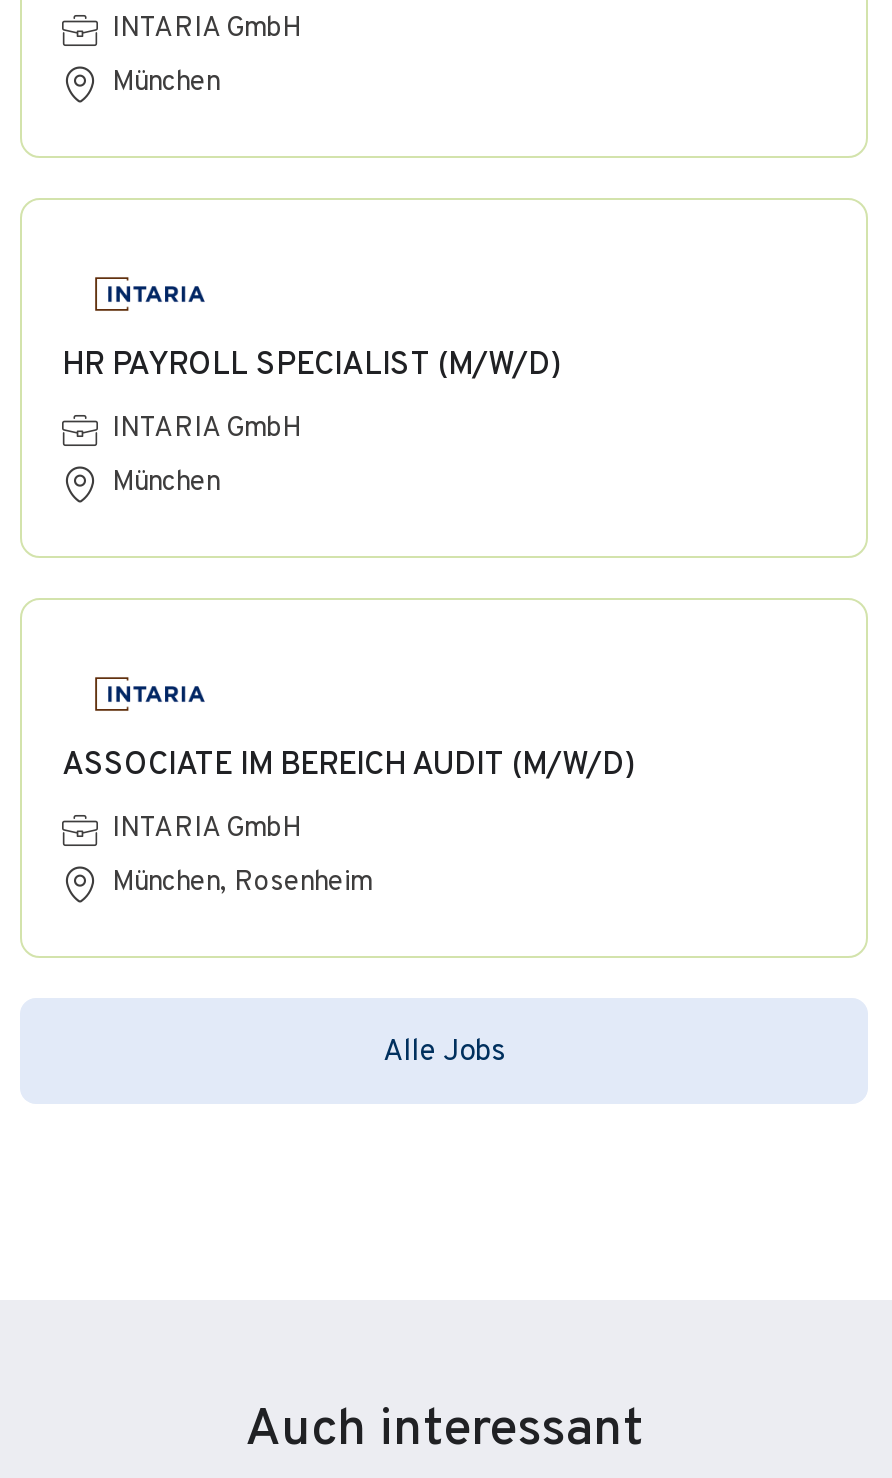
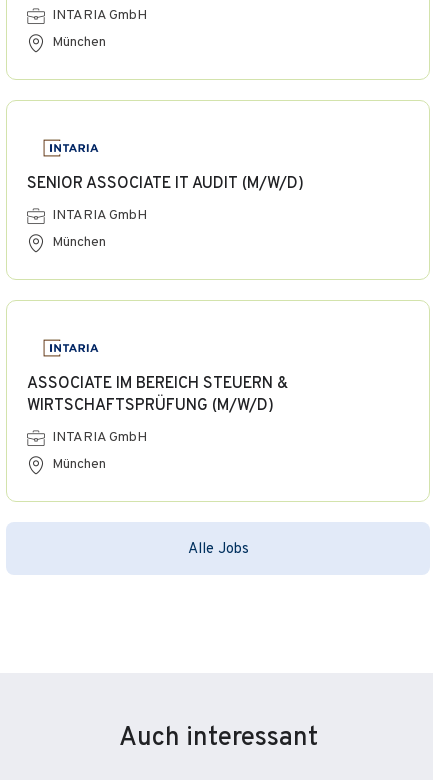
[62,346,562,386] HR PAYROLL SPECIALIST (M/W/D) -> [27,174,304,194] SENIOR ASSOCIATE IT AUDIT (M/W/D)
[62,746,636,786] ASSOCIATE IM BEREICH AUDIT (M/W/D) -> [27,374,288,416] ASSOCIATE IM BEREICH STEUERN & | WIRTSCHAFTSPRÜFUNG (M/W/D)
[112,866,372,900] München, Rosenheim -> [52,456,106,473] München

